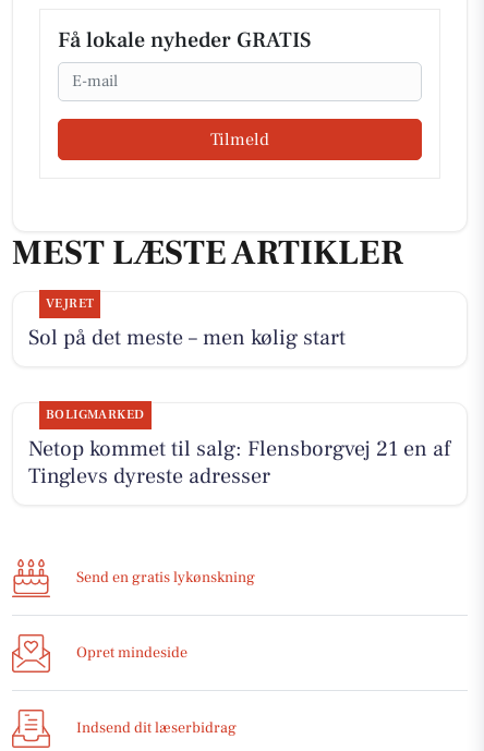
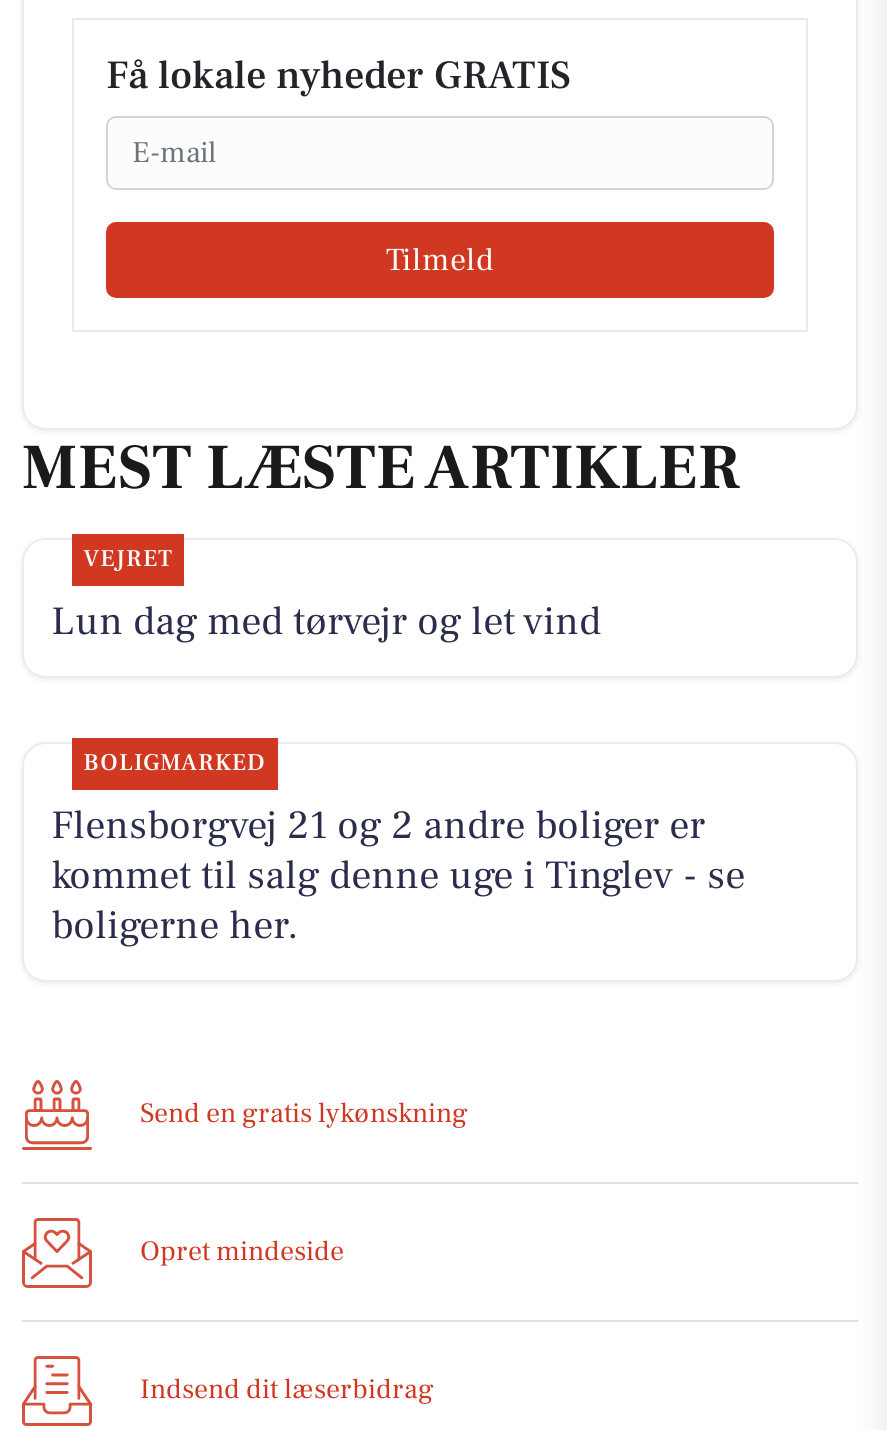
[28,323,345,352] Sol på det meste – men kølig start -> [51,596,601,648] Lun dag med tørvejr og let vind
[28,435,450,490] Netop kommet til salg: Flensborgvej 21 en af | Tinglevs dyreste adresser -> [51,801,745,953] Flensborgvej 21 og 2 andre boliger er | kommet til salg denne uge i Tinglev - se | boligerne her.

